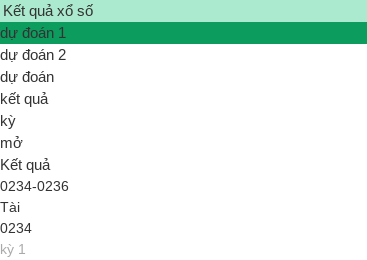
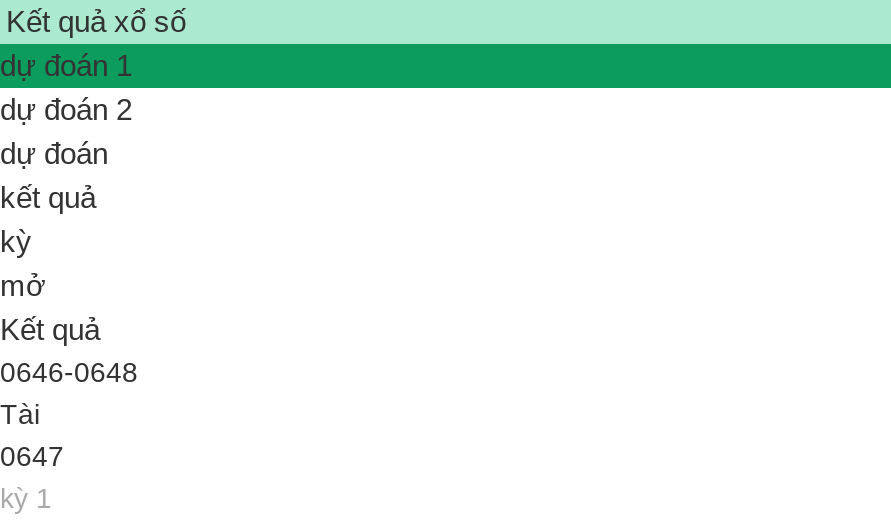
[0,178,69,194] 0234-0236 -> [0,356,138,388] 0646-0648
[0,220,32,236] 0234 -> [0,440,64,472] 0647

